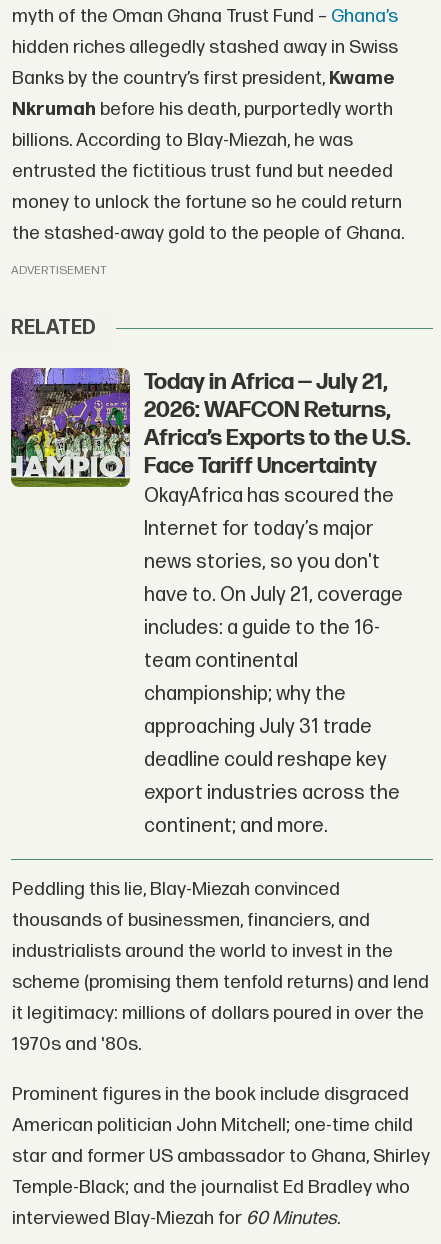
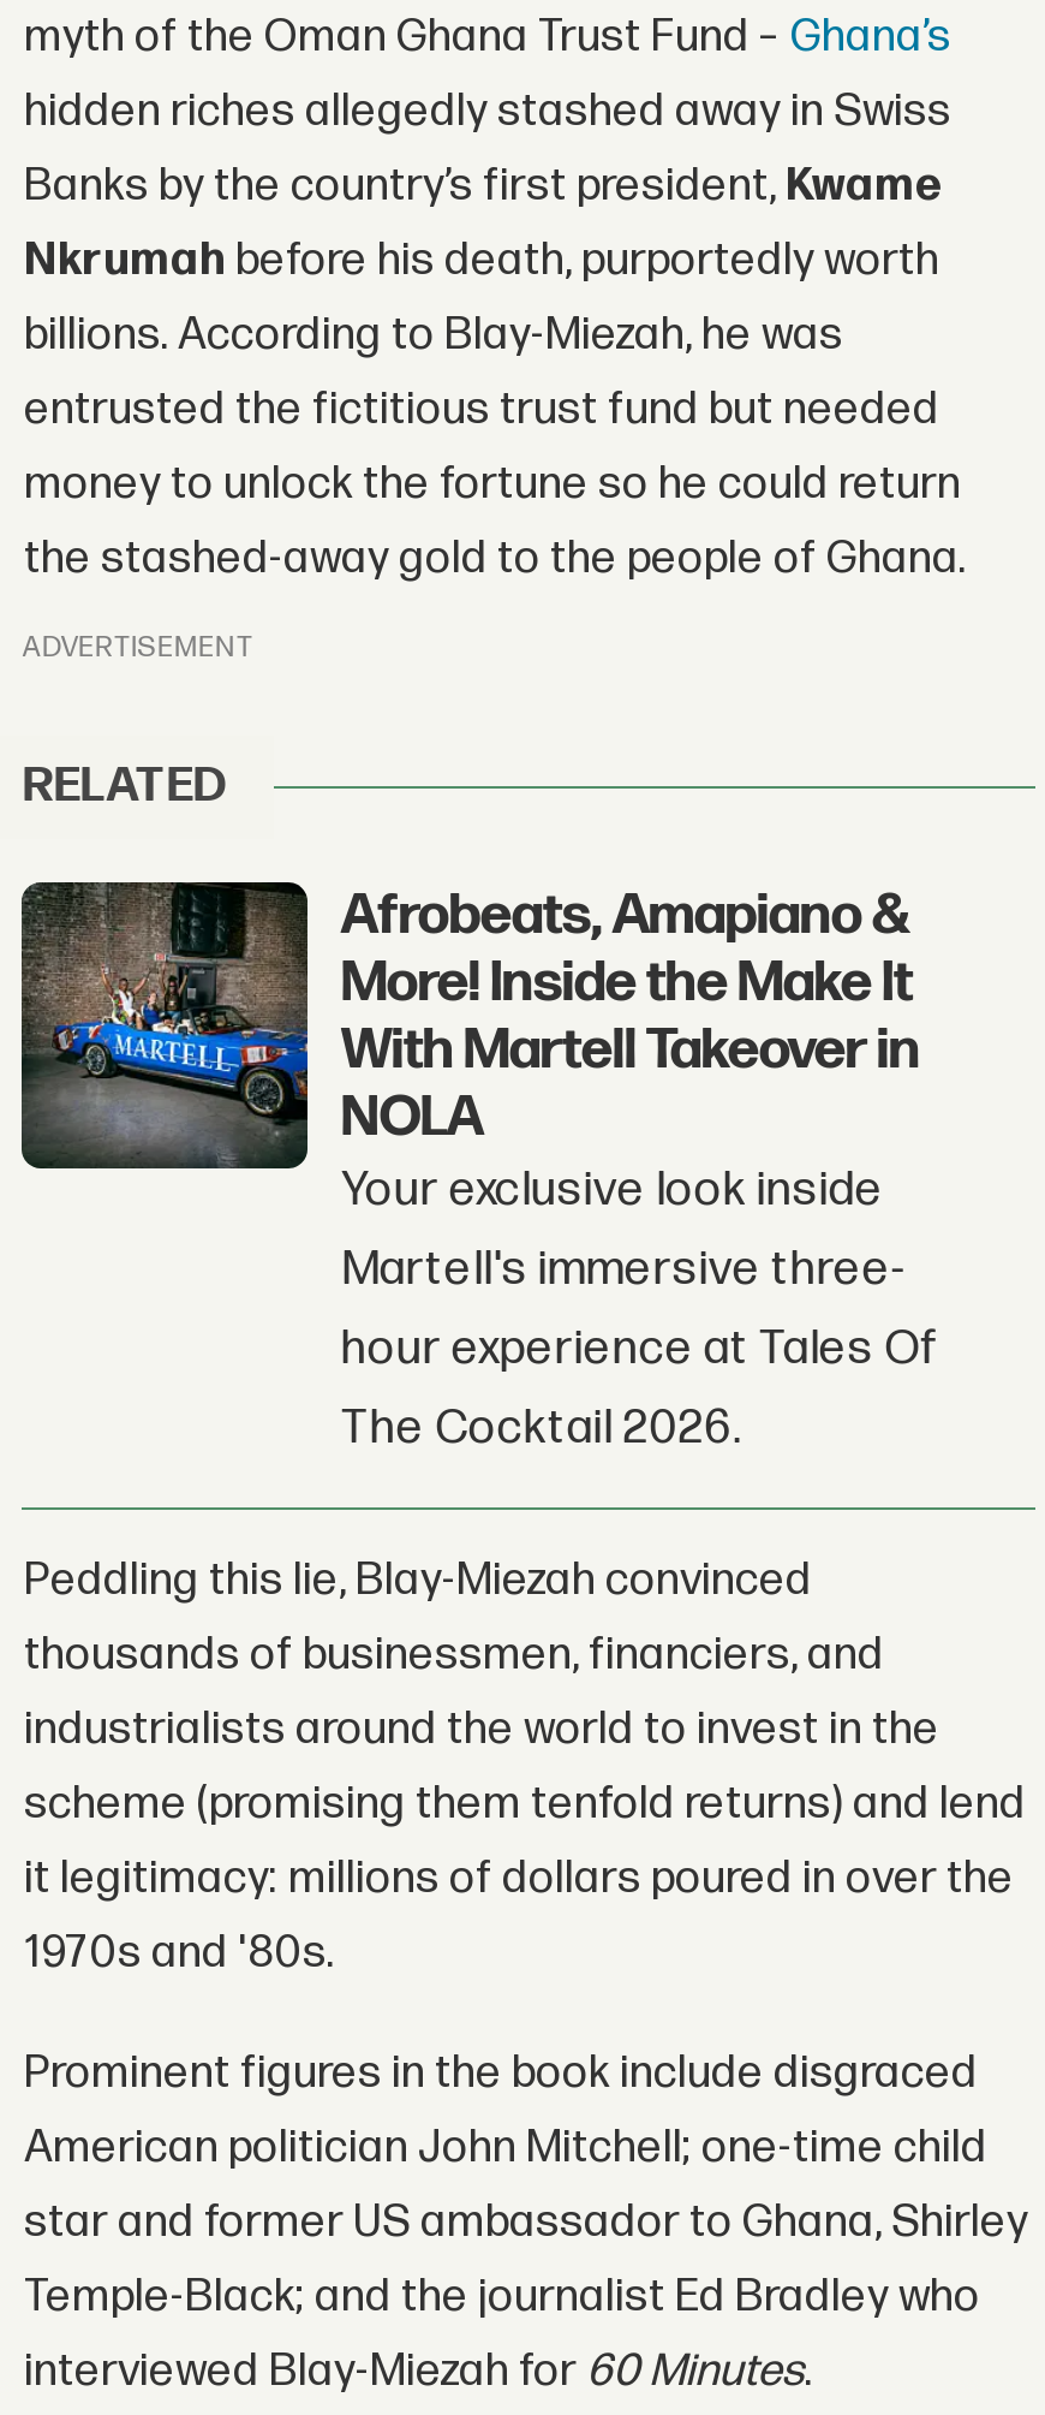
[10,367,411,838] [image] | Today in Africa — July 21, | 2026: WAFCON Returns, | Africa’s Exports to the U.S. | Face Tariff Uncertainty | OkayAfrica has scoured the | Internet for today’s major | news stories, so you don't | have to. On July 21, coverage | includes: a guide to the 16- | team continental | championship; why the | approaching July 31 trade | deadline could reshape key | export industries across the | continent; and more. -> [19,880,939,1457] [image] | Afrobeats, Amapiano & | More! Inside the Make It | With Martell Takeover in | NOLA | Your exclusive look inside | Martell's immersive three- | hour experience at Tales Of | The Cocktail 2026.

